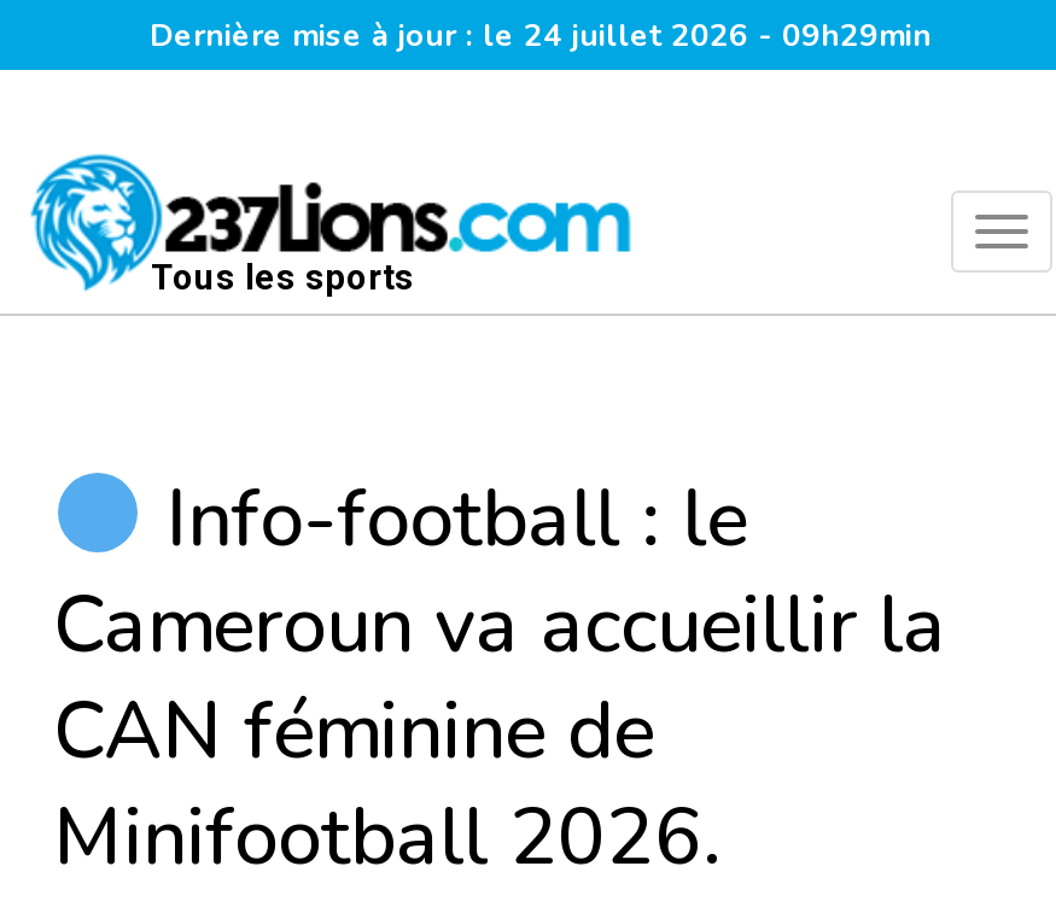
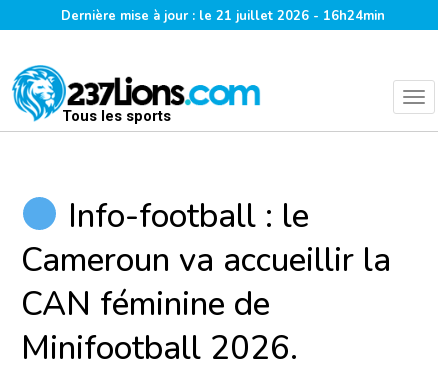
[150,14,932,58] Dernière mise à jour : le 24 juillet 2026 - 09h29min -> [61,7,385,25] Dernière mise à jour : le 21 juillet 2026 - 16h24min

